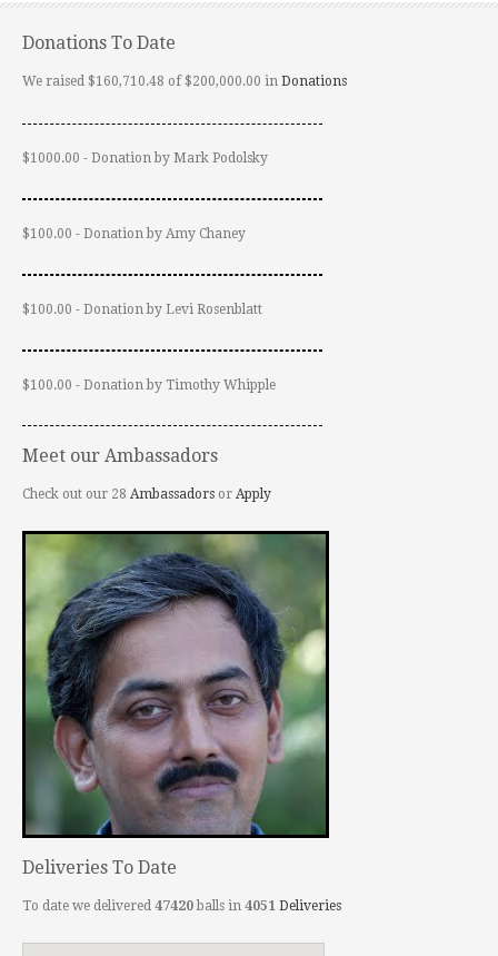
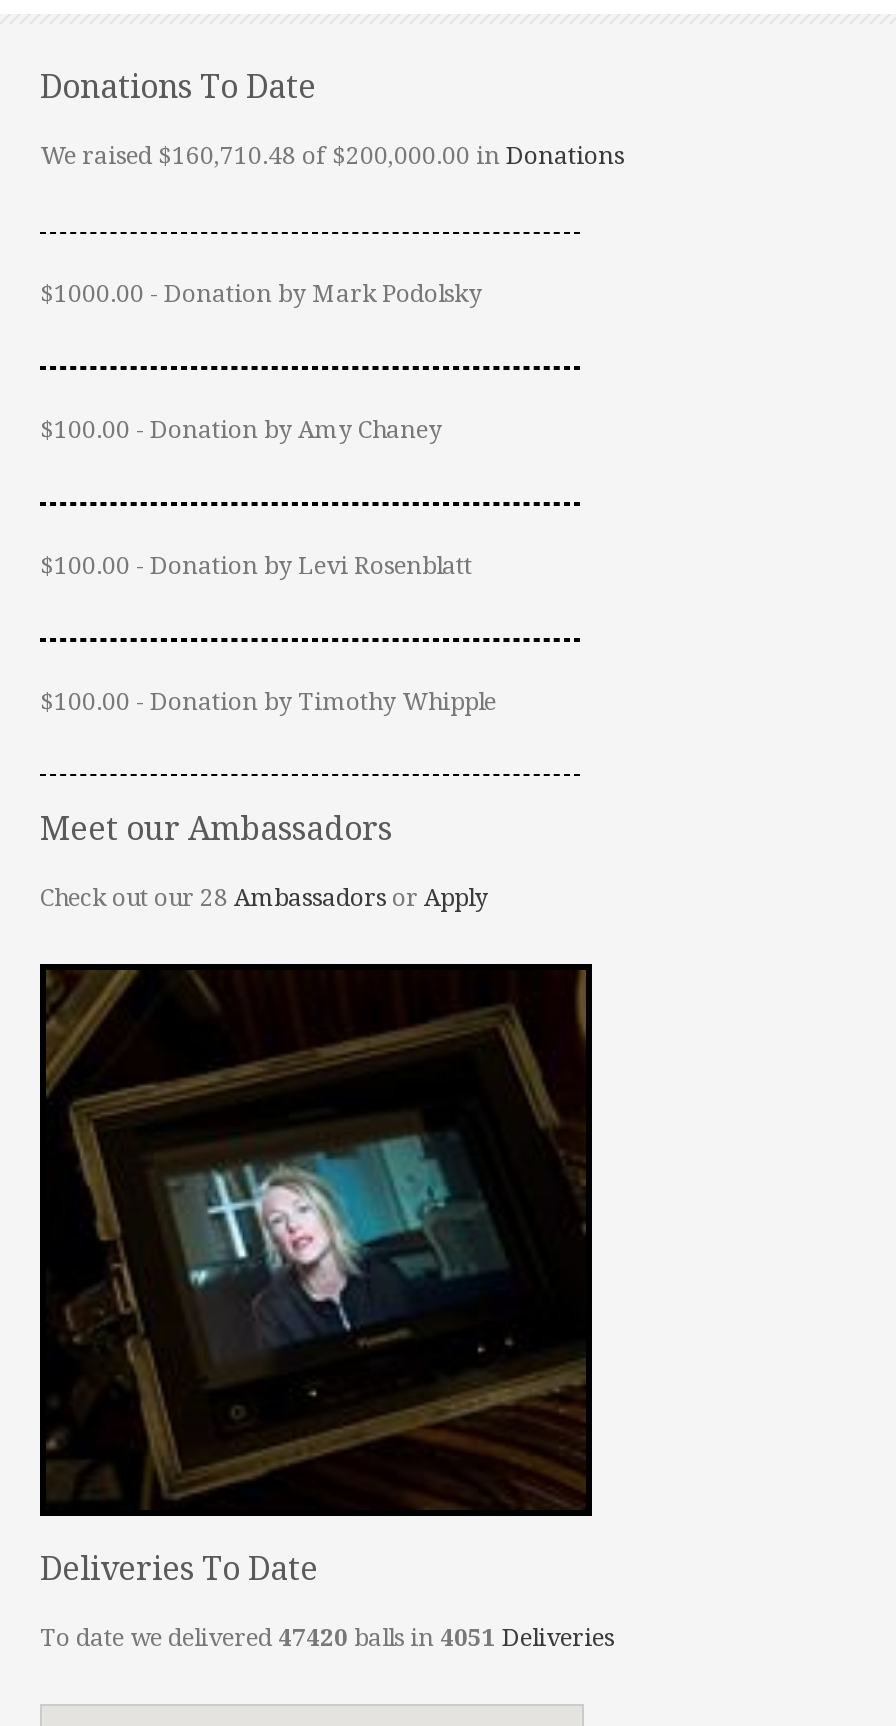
[24,533,327,836] [image] -> [46,970,586,1510] [image]

